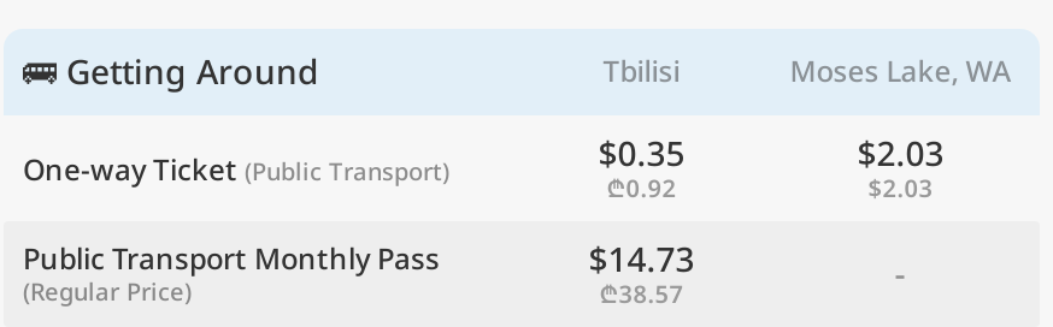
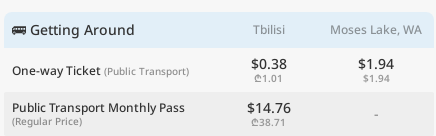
[598,130,685,176] $0.35 -> [251,54,287,73] $0.38
[857,130,944,176] $2.03 -> [358,54,394,73] $1.94
[606,171,676,205] ₾0.92 -> [254,71,283,85] ₾1.01
[868,171,933,205] $2.03 -> [363,71,390,85] $1.94
[589,236,695,282] $14.73 -> [247,98,291,117] $14.76
[599,277,684,311] ₾38.57 -> [251,115,286,129] ₾38.71

